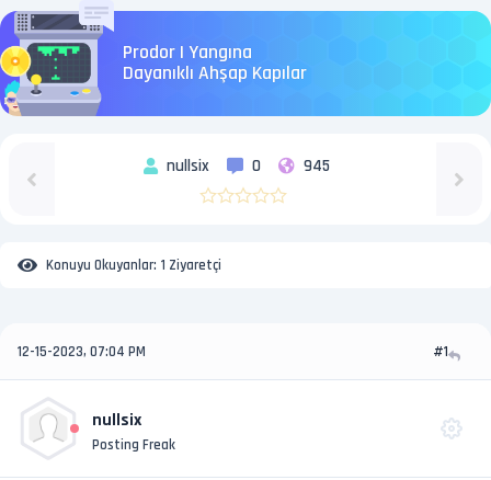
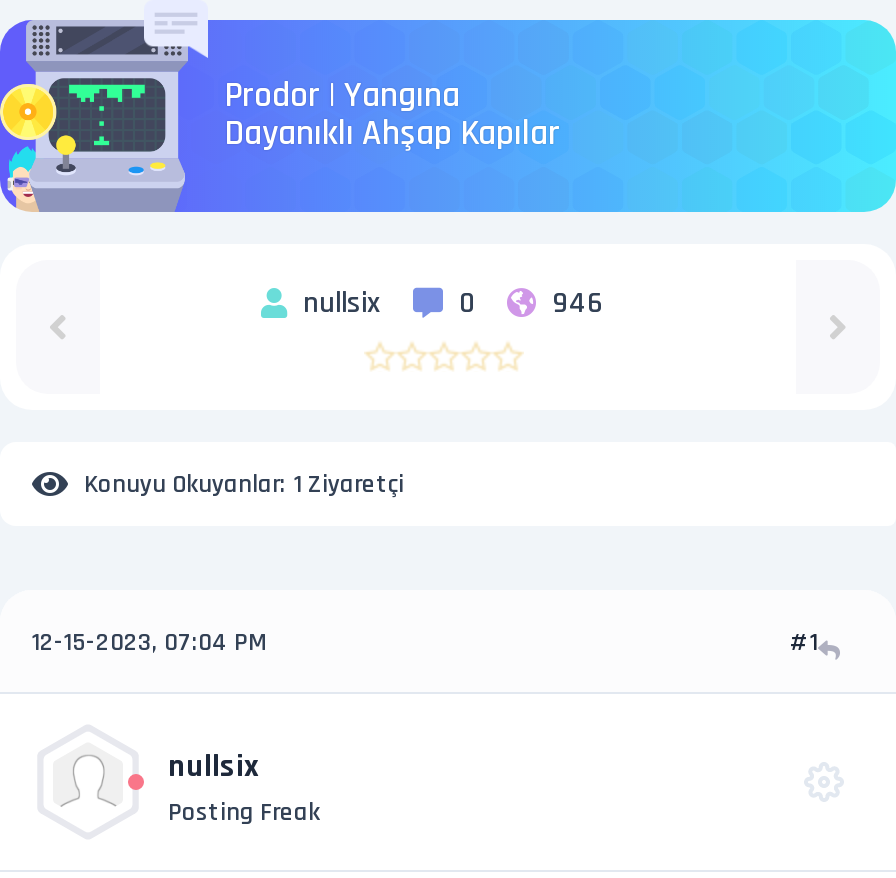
[304,156,330,176] 945 -> [553,284,603,322] 946

